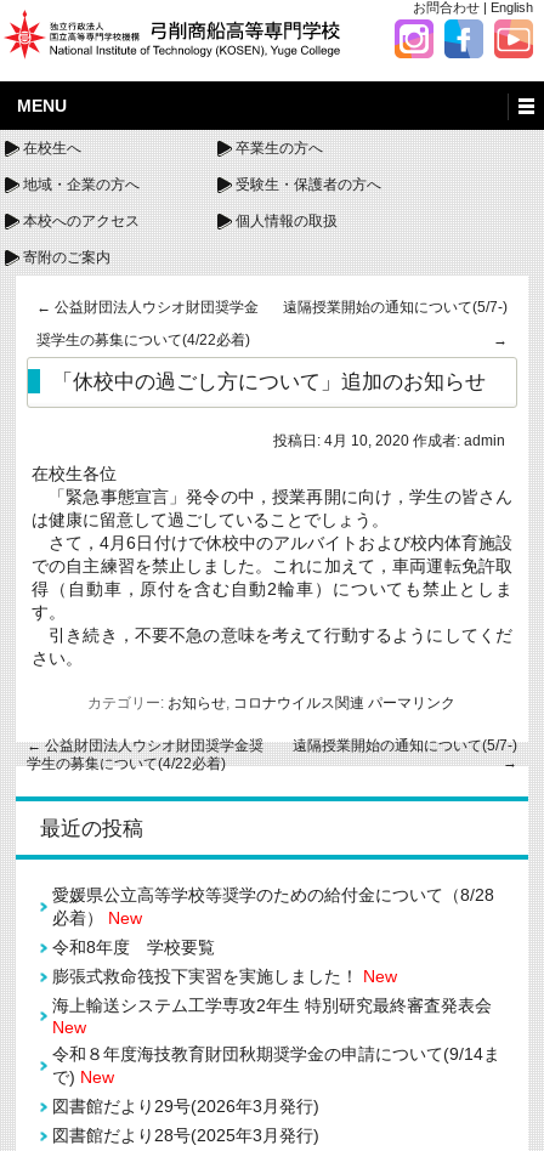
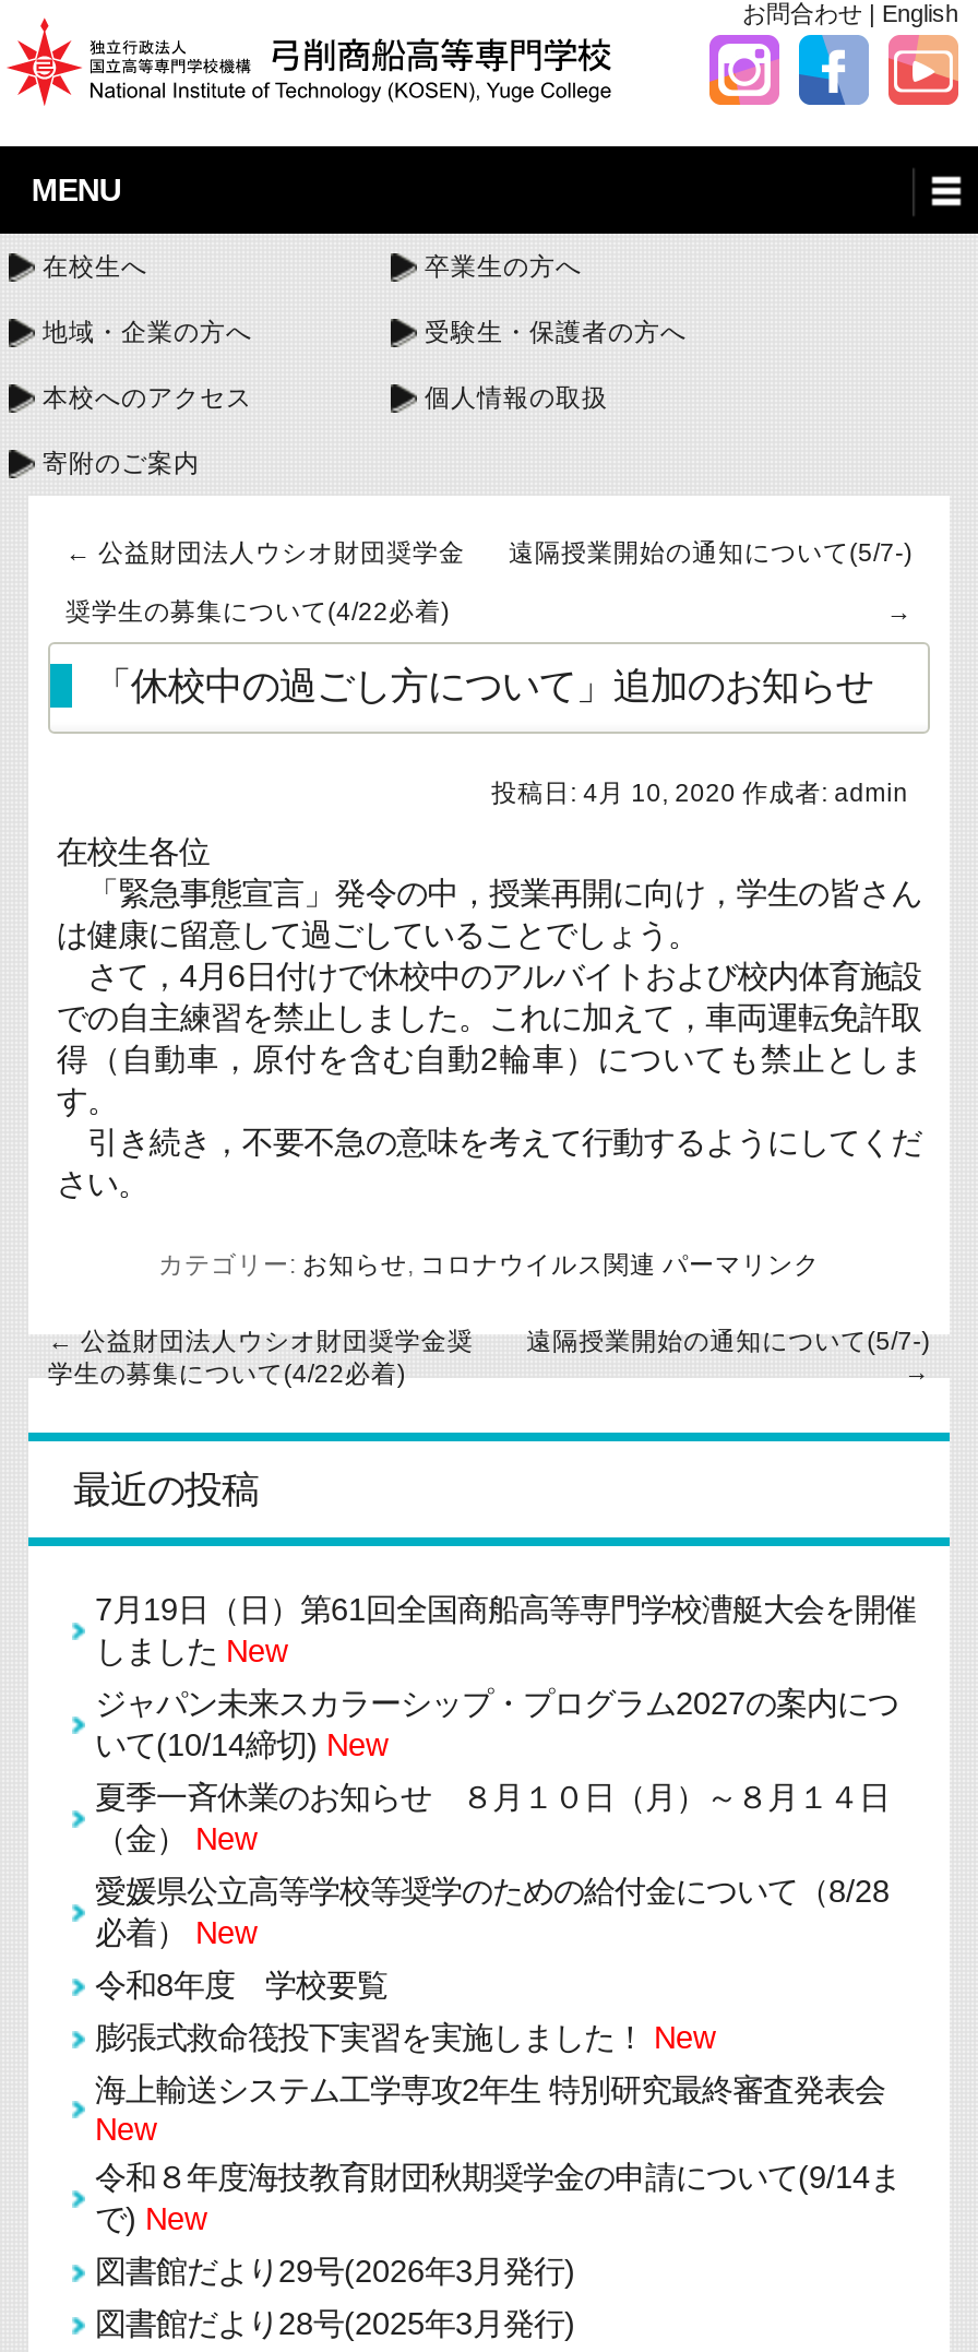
none -> [95,1592,916,1857] 7月19日（日）第61回全国商船高等専門学校漕艇大会を開催 | しましたNew | ジャパン未来スカラーシップ・プログラム2027の案内につ | いて(10/14締切) New | 夏季一斉休業のお知らせ ８月１０日（月）～８月１４日 | （金）New

